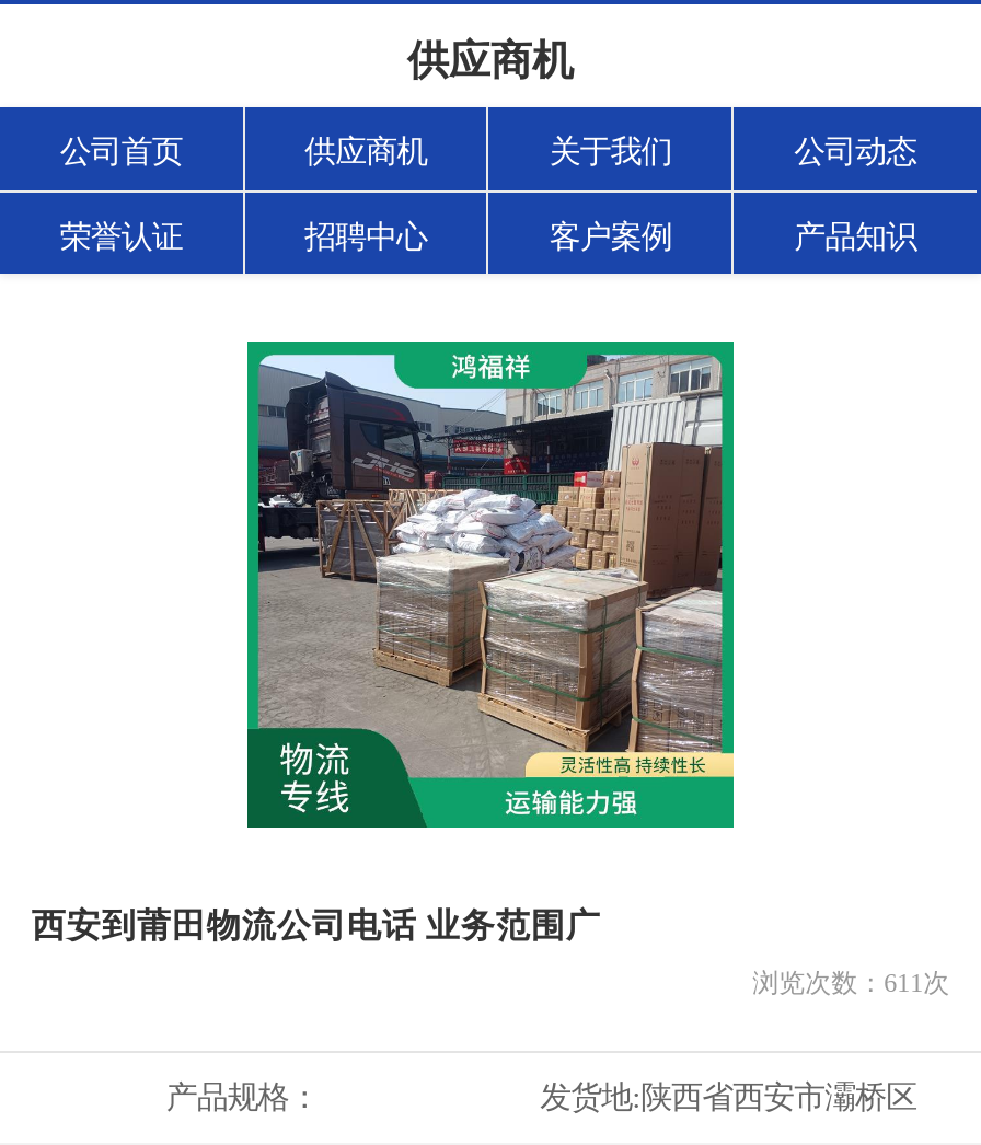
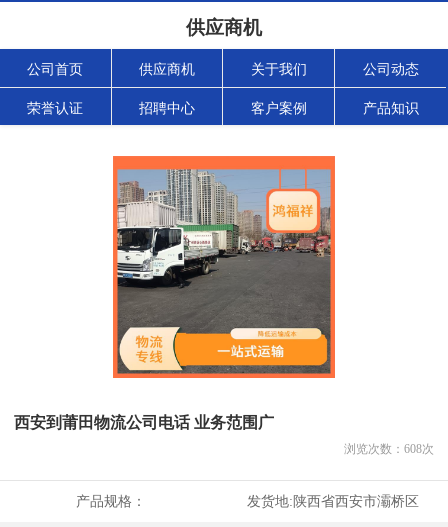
[245,339,736,830] [image] -> [112,155,336,379] [image]
[753,968,950,999] 浏览次数：611次 -> [344,442,434,456] 浏览次数：608次

